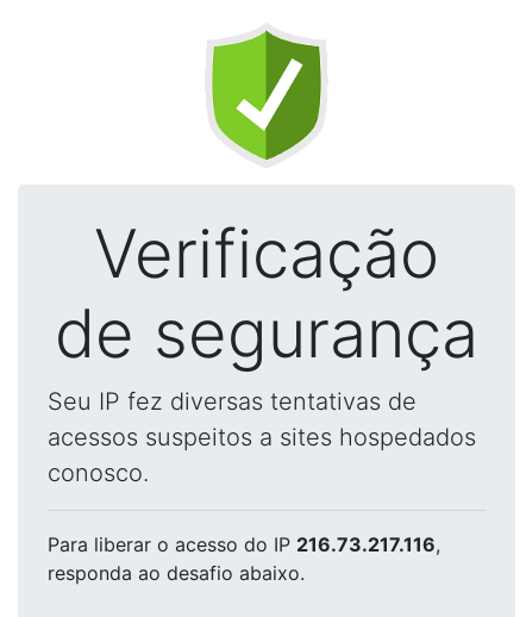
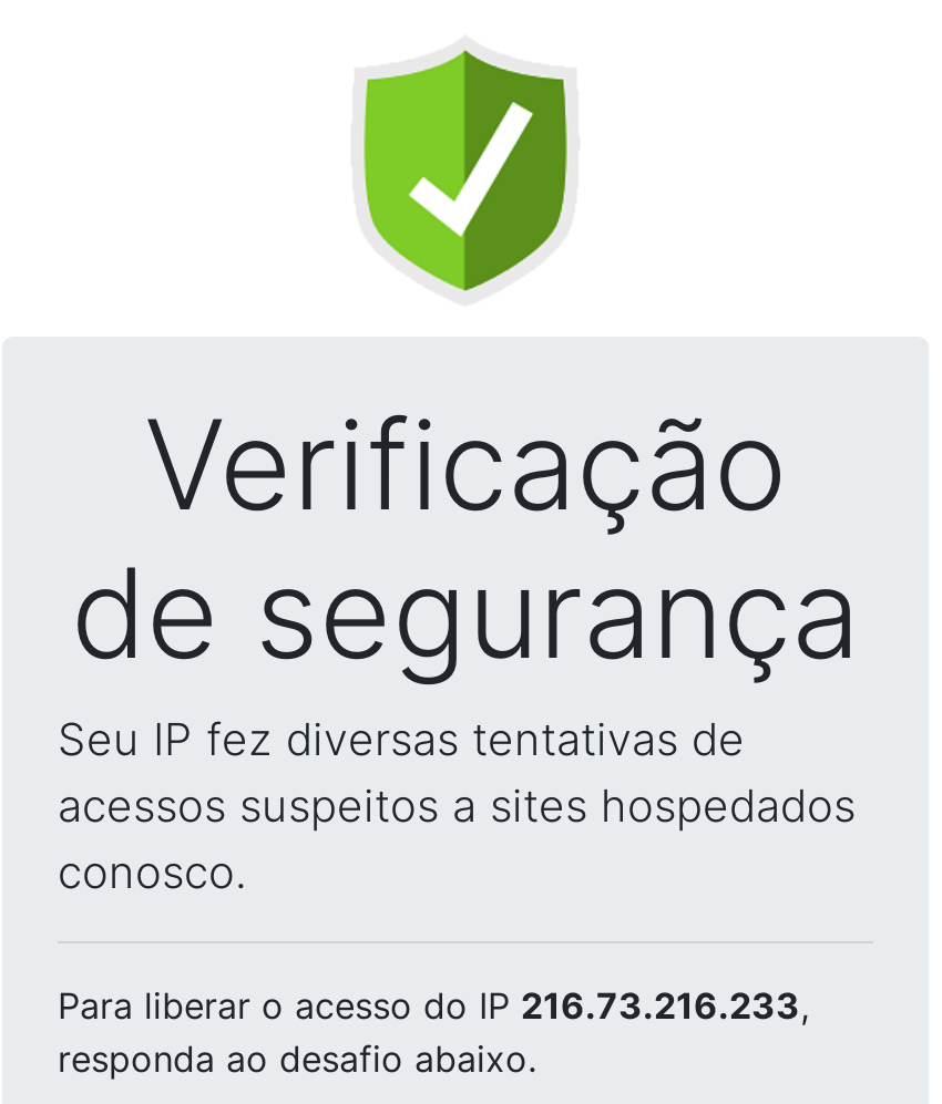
[48,532,440,556] Para liberar o acesso do IP 216.73.217.116, -> [58,983,809,1028] Para liberar o acesso do IP 216.73.216.233,

